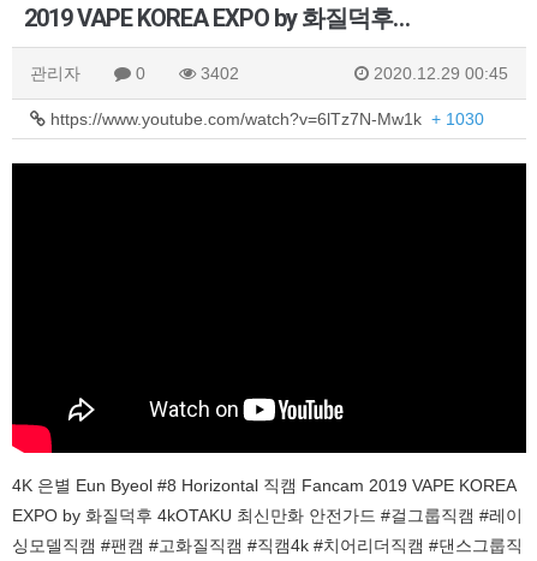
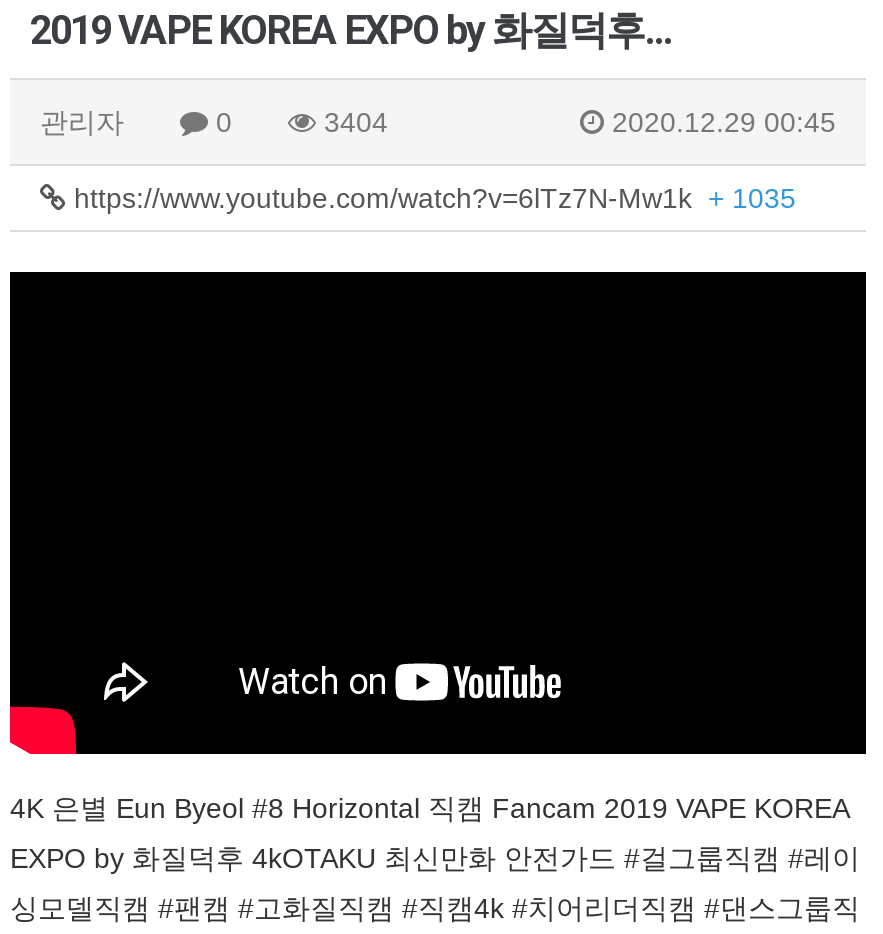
[196,64,239,83] 3402 -> [316,106,388,138] 3404
[46,109,484,128] https://www.youtube.com/watch?v=6lTz7N-Mw1k + 1030 -> [66,182,796,214] https://www.youtube.com/watch?v=6lTz7N-Mw1k + 1035

